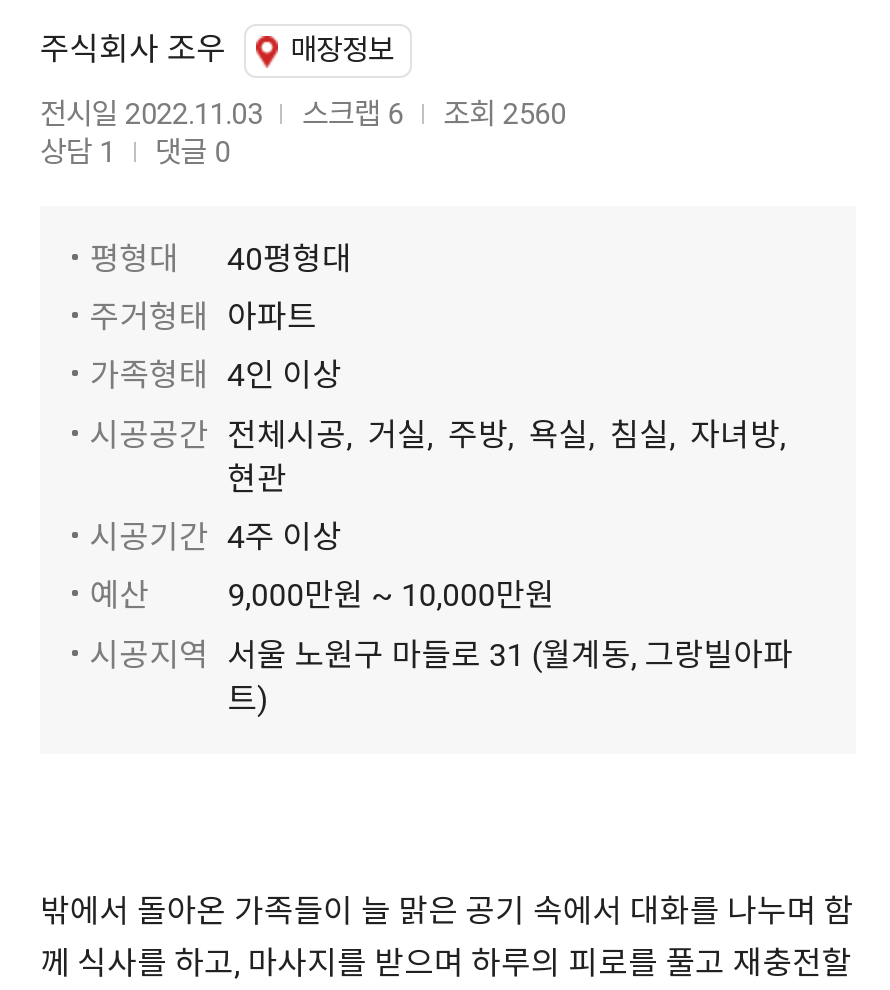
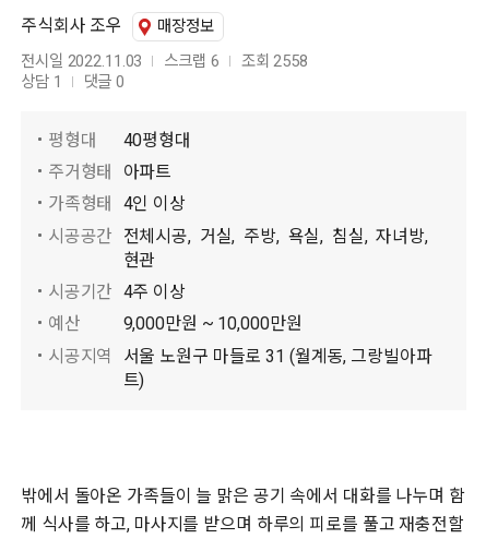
[40,96,566,132] 전시일 2022.11.03 스크랩 6 조회 2560 -> [21,51,308,71] 전시일 2022.11.03 스크랩 6 조회 2558

